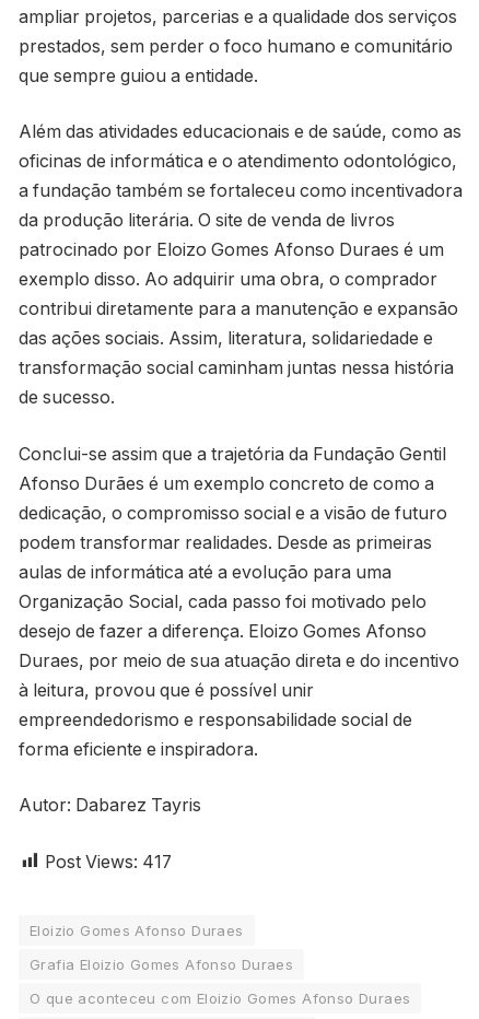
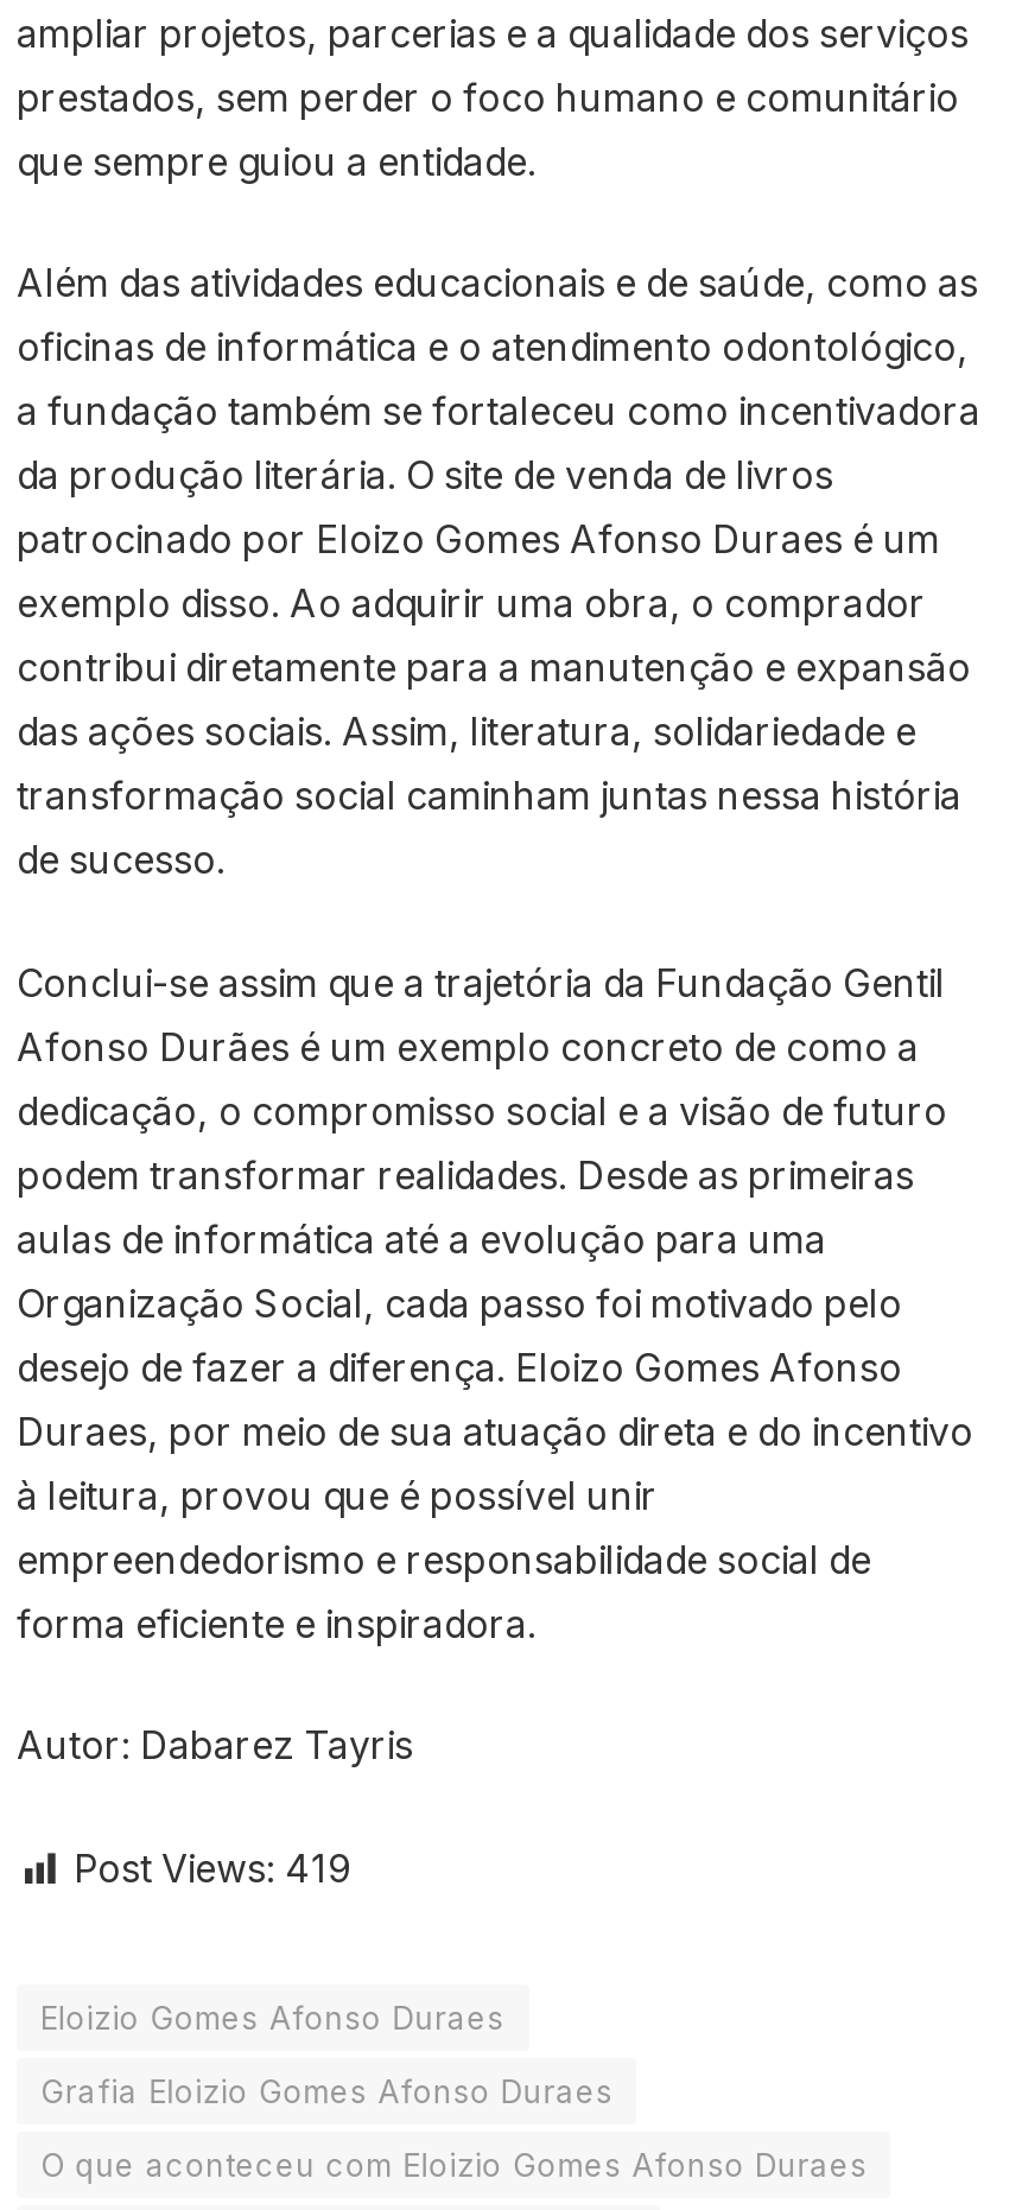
[45,851,172,872] Post Views: 417 -> [74,1846,351,1891] Post Views: 419

